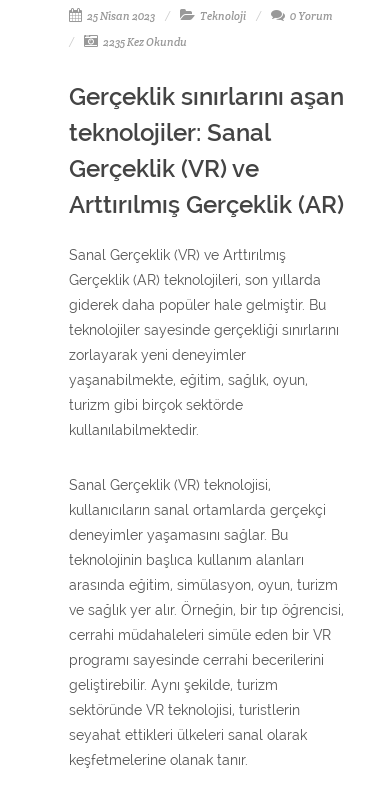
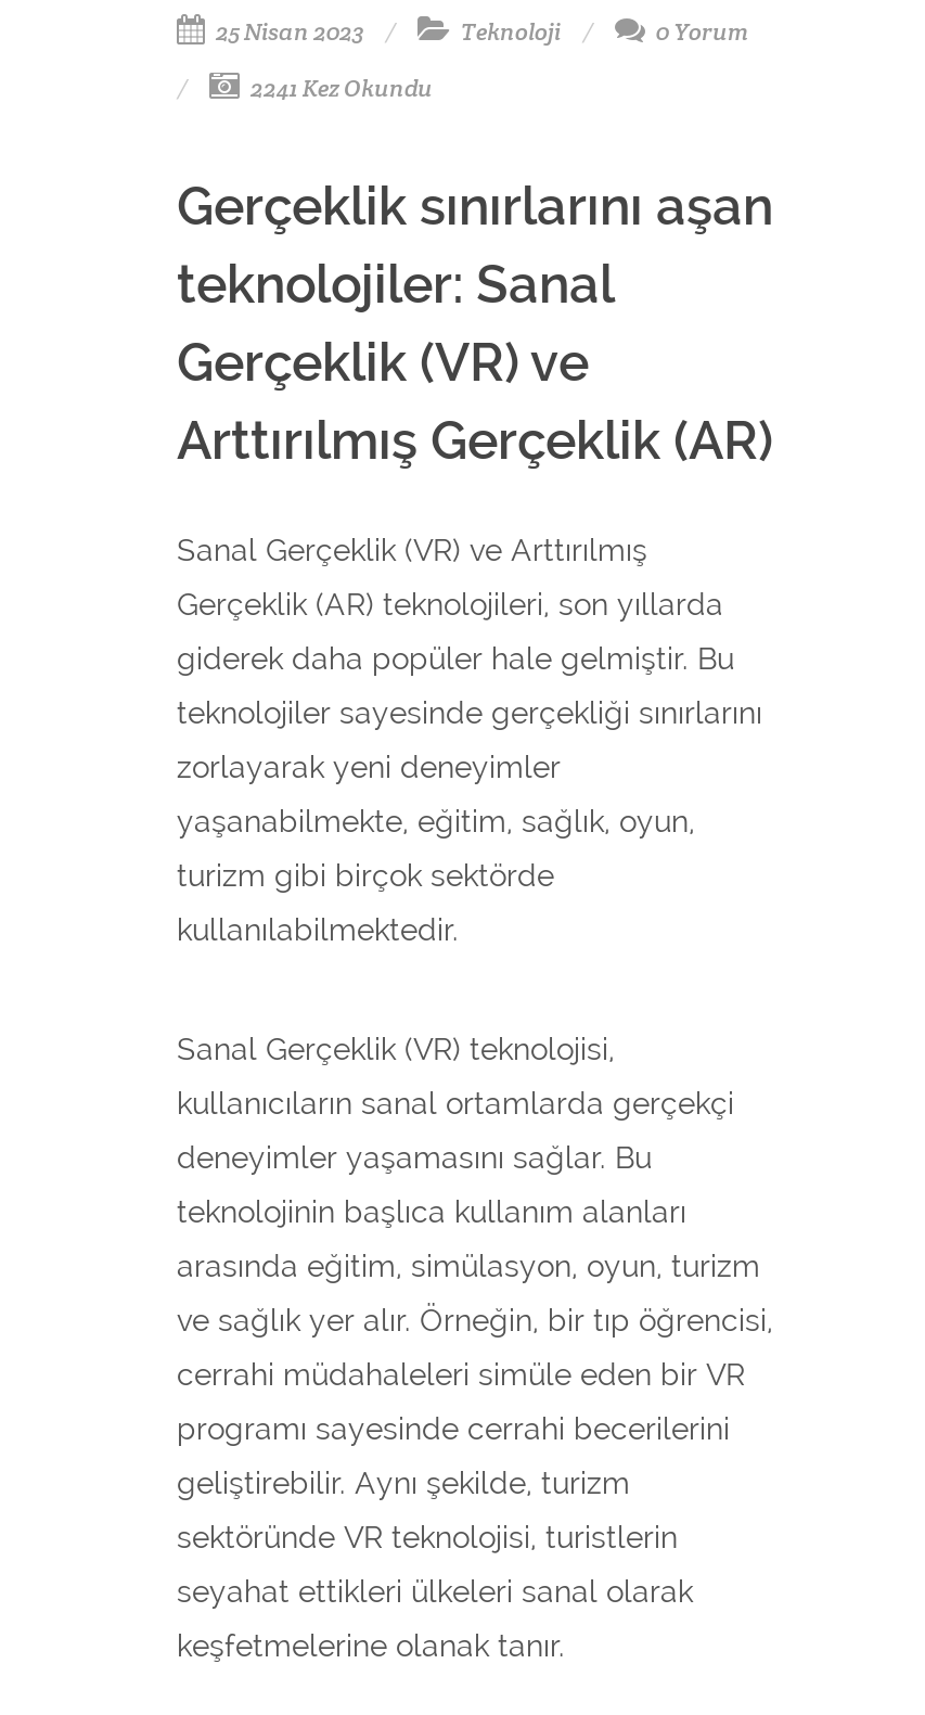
[101,35,187,49] 2235 Kez Okundu -> [246,73,433,103] 2241 Kez Okundu

